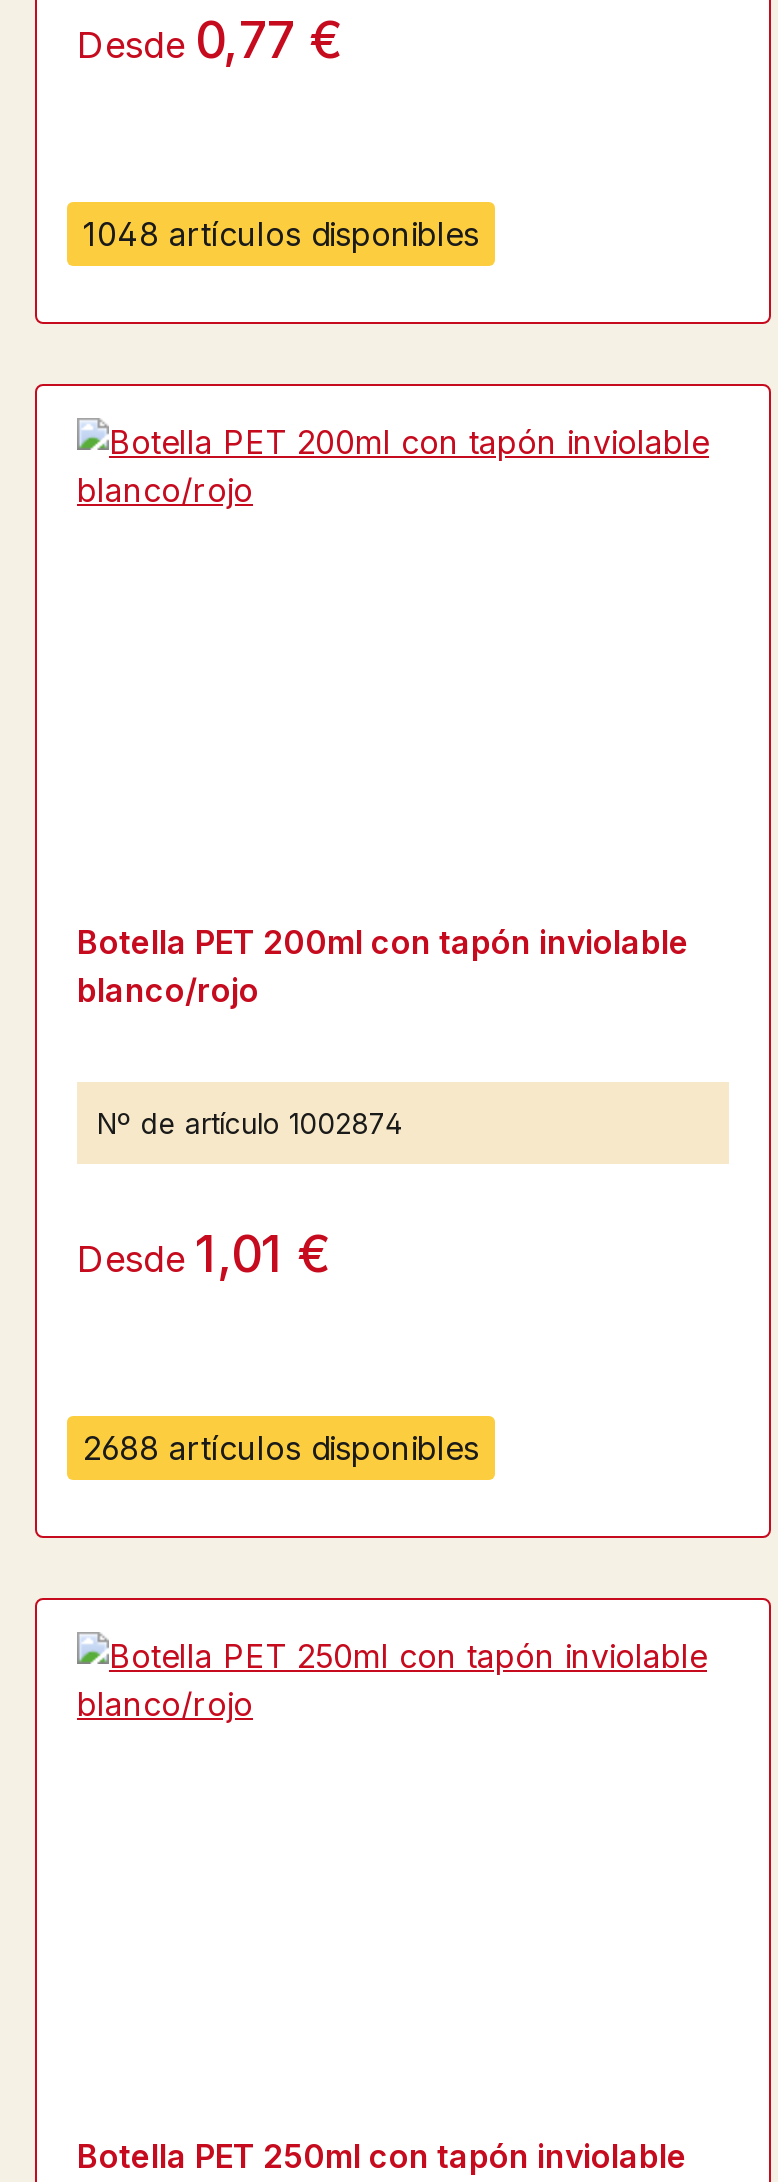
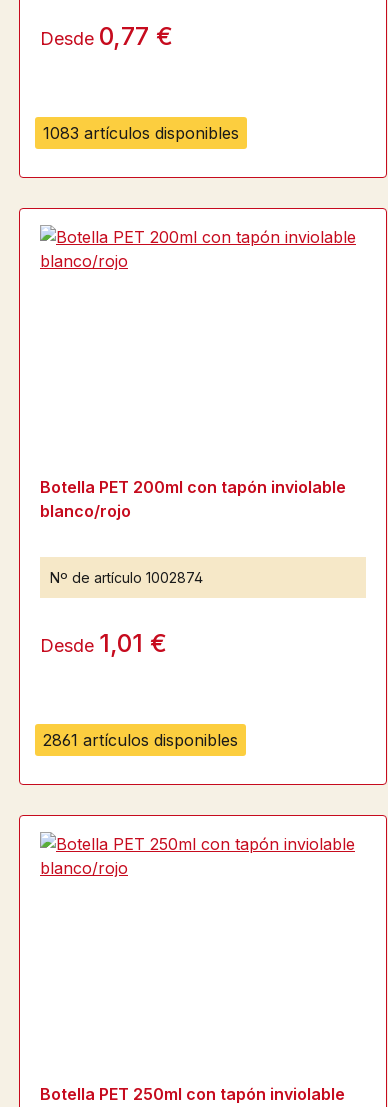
[83,214,479,254] 1048 artículos disponibles -> [43,123,239,143] 1083 artículos disponibles
[83,1428,479,1468] 2688 artículos disponibles -> [43,730,238,750] 2861 artículos disponibles

